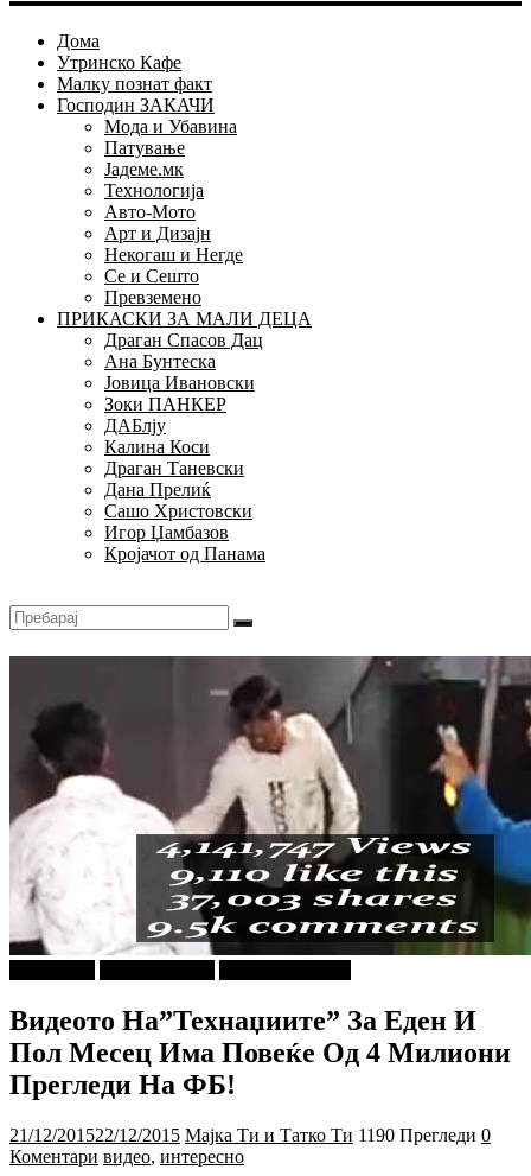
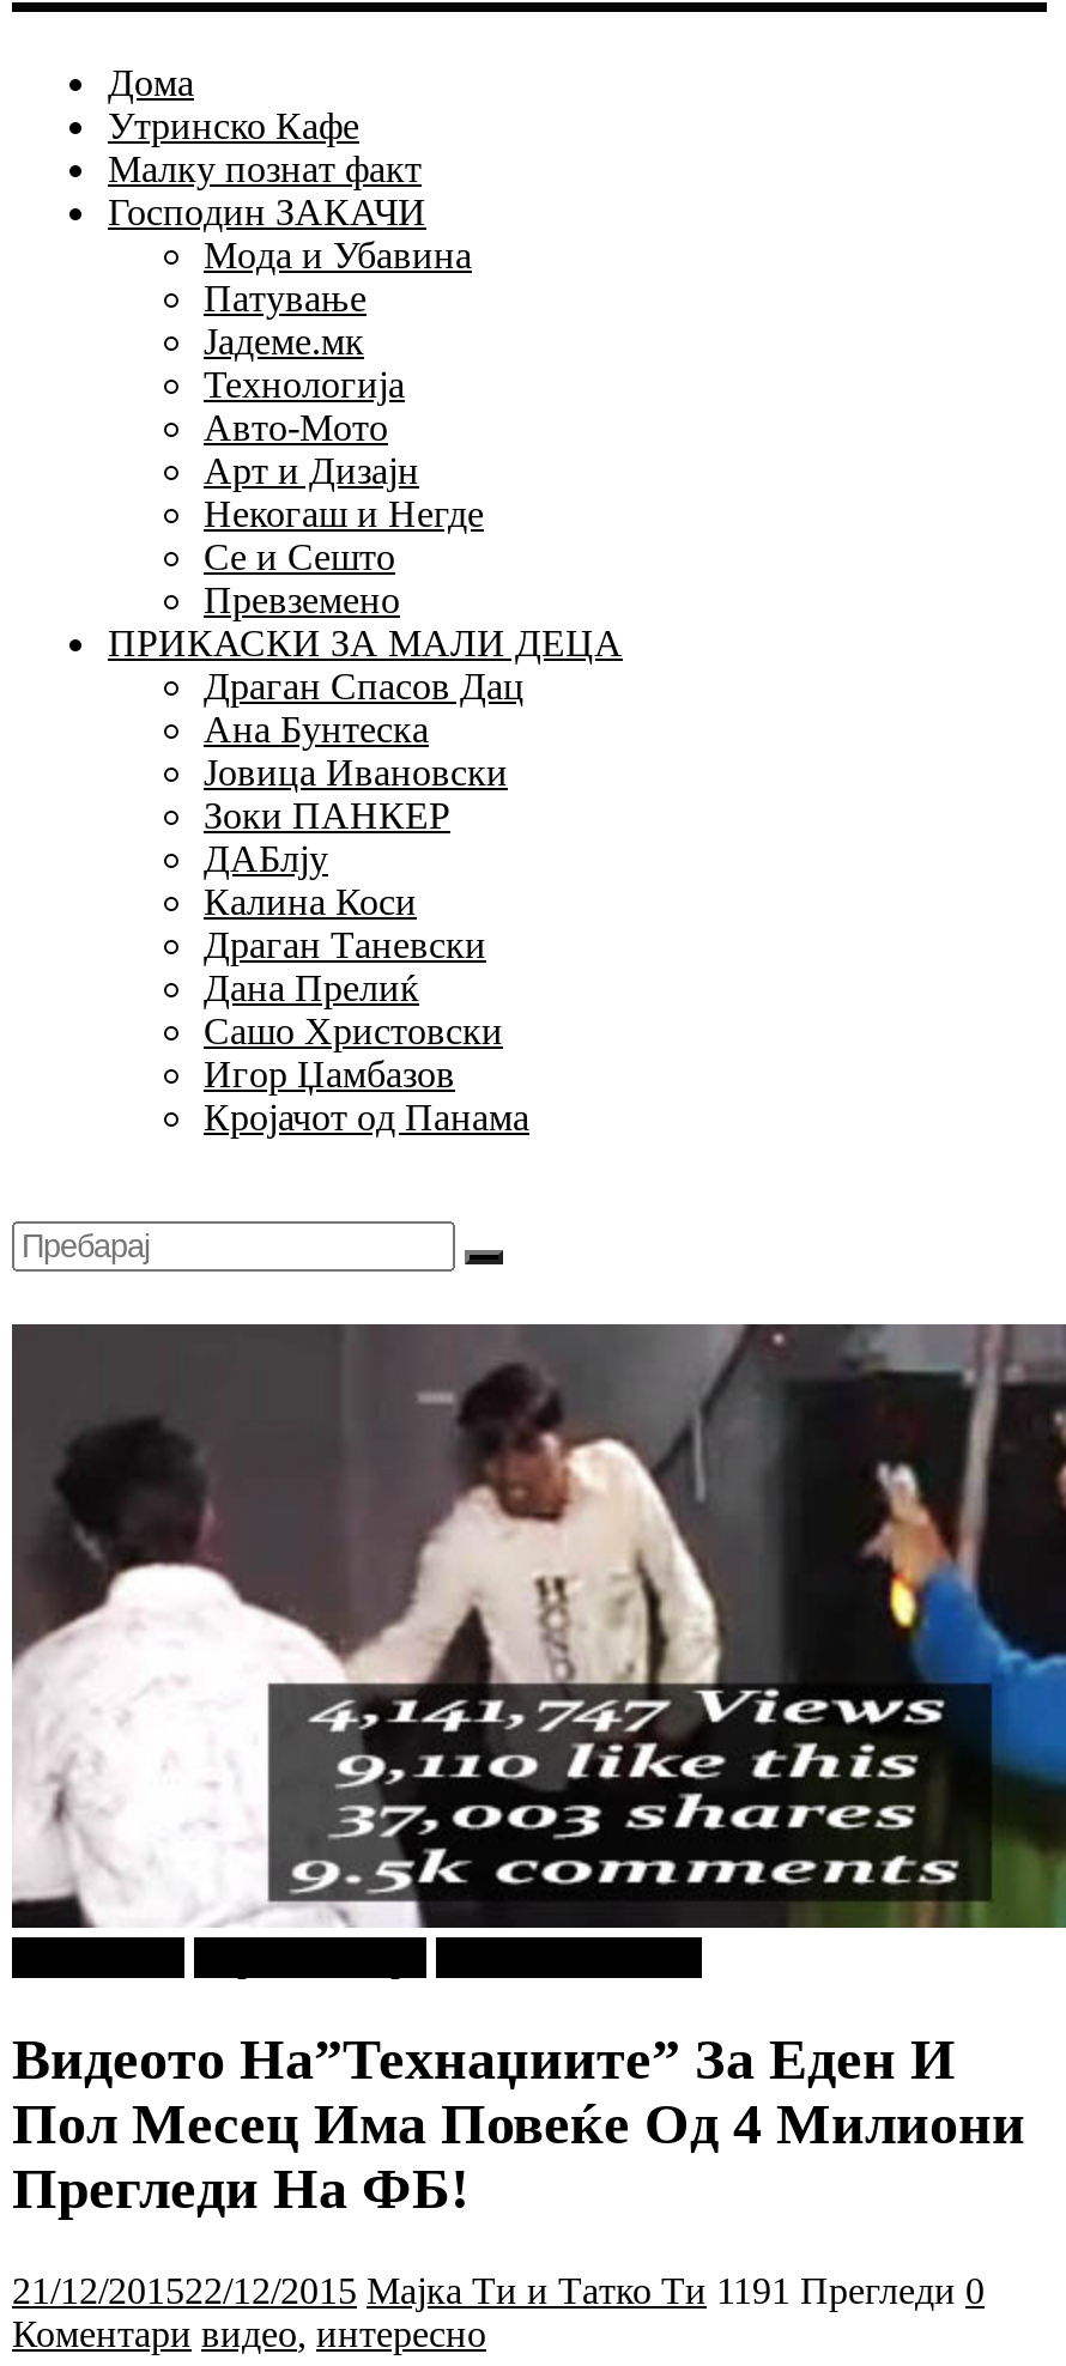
[9,1124,491,1145] 21/12/201522/12/2015 Мајка Ти и Татко Ти 1190 Прегледи 0 -> [12,2269,985,2310] 21/12/201522/12/2015 Мајка Ти и Татко Ти 1191 Прегледи 0

